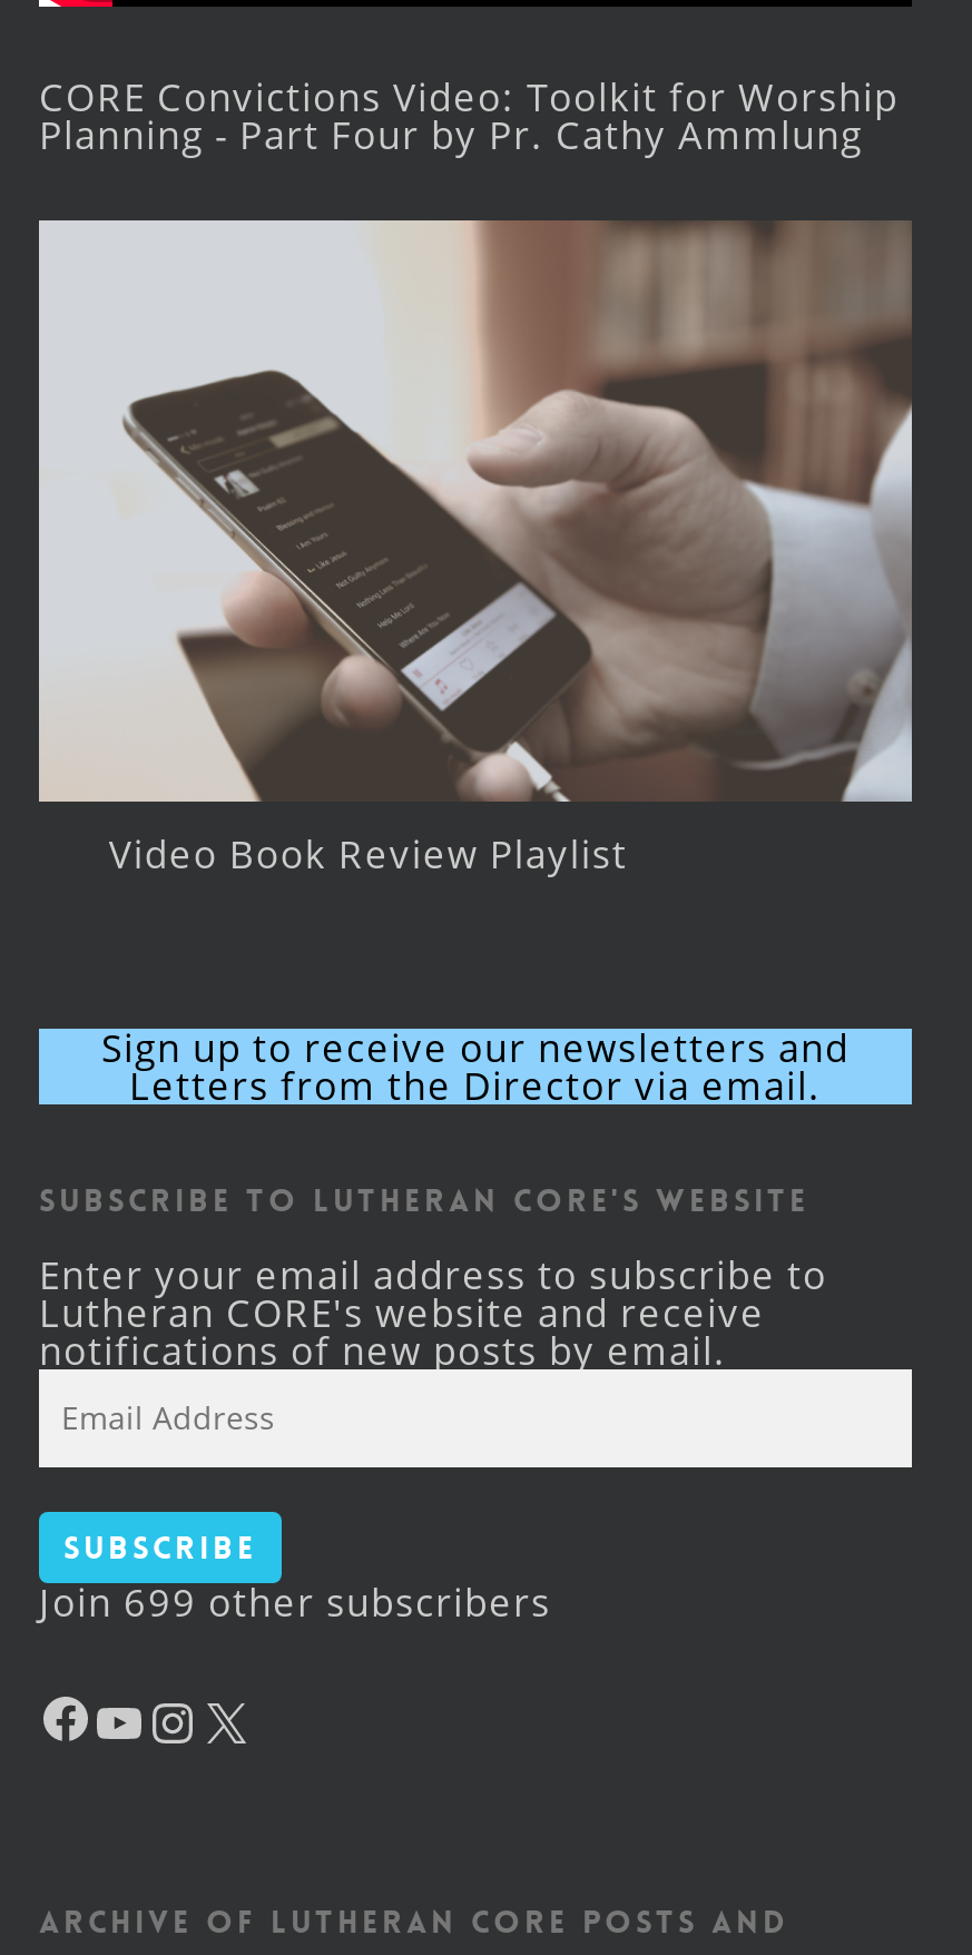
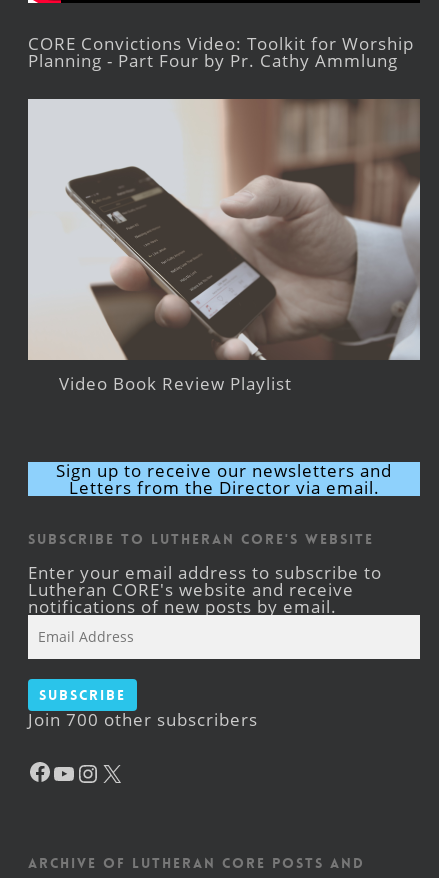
[39,1577,551,1628] Join 699 other subscribers -> [28,708,258,731] Join 700 other subscribers

